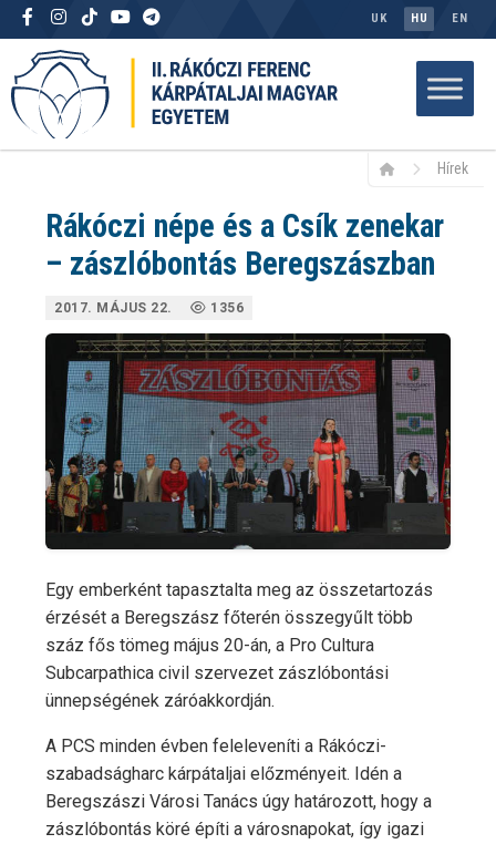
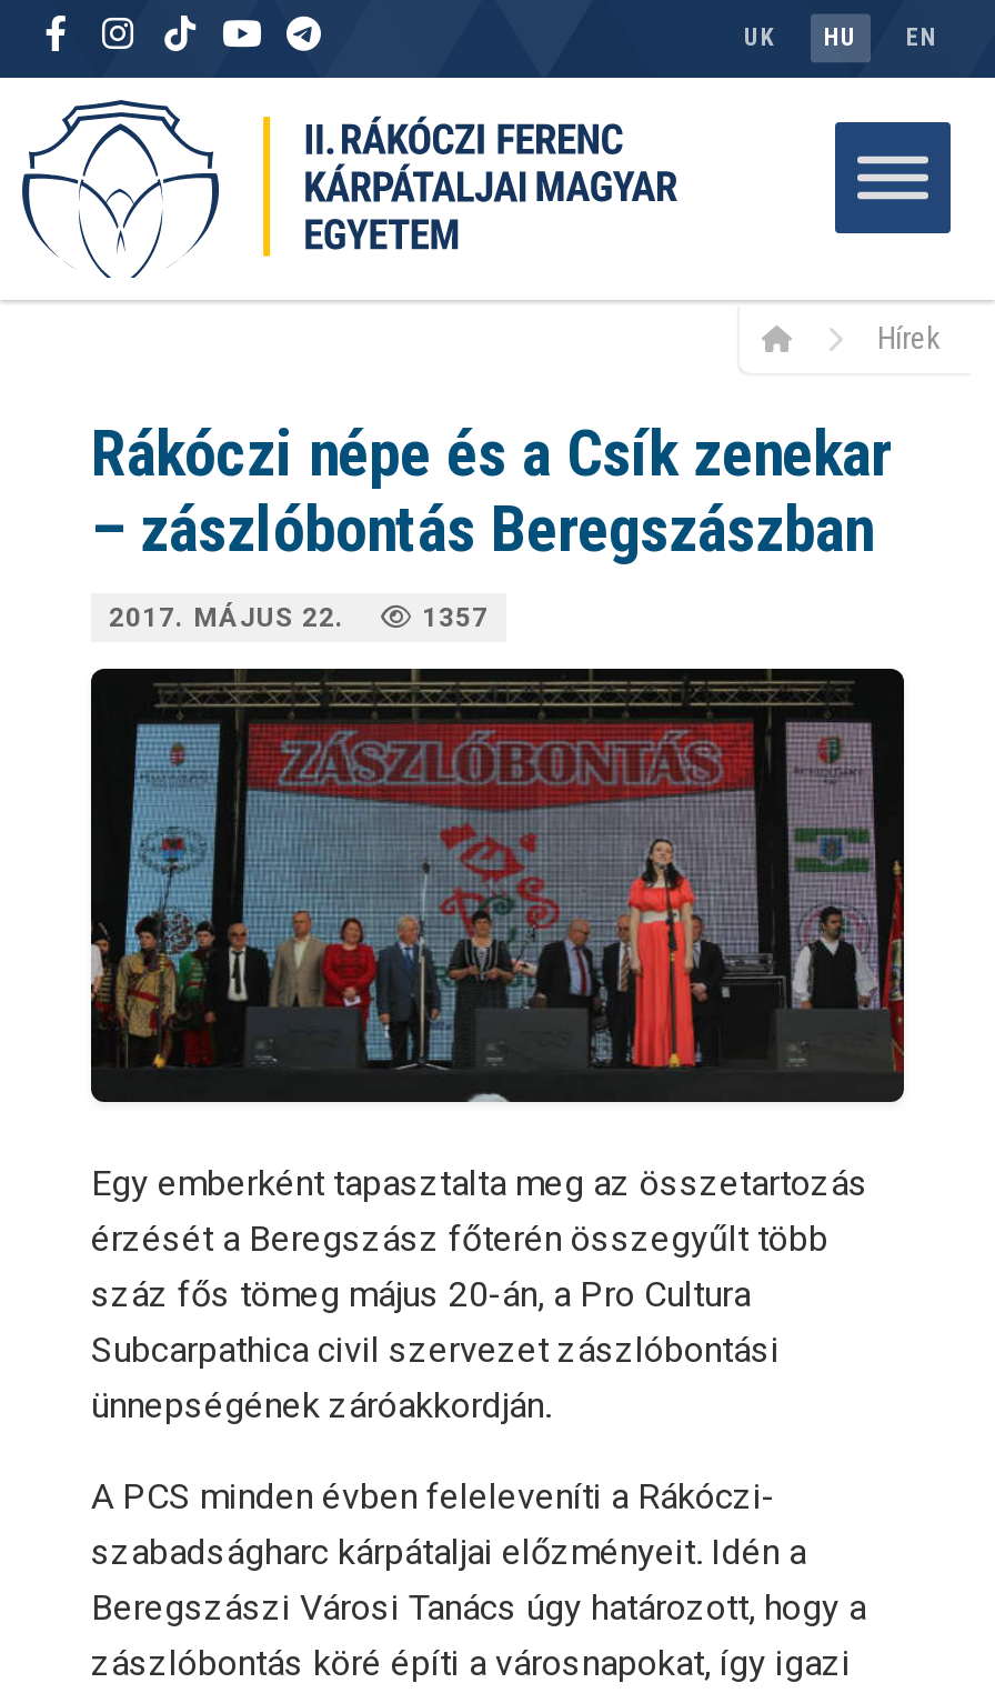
[210,300,244,315] 1356 -> [422,601,489,632] 1357

